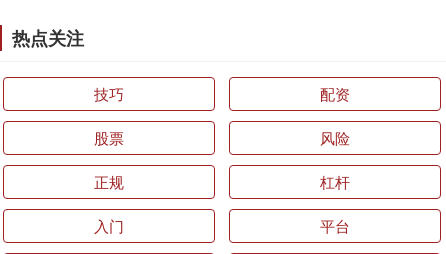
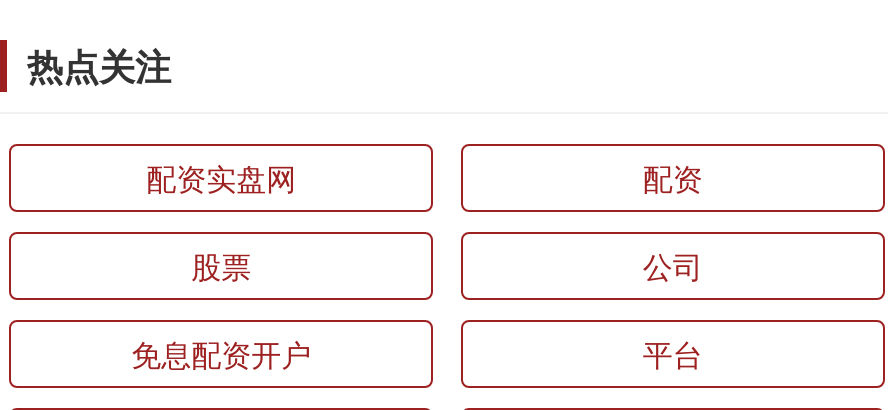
[94,83,124,104] 技巧 -> [146,157,296,199] 配资实盘网
[94,127,350,236] 风险 | 正规 | 杠杆 | 入门 -> [131,245,703,375] 公司 | 免息配资开户

